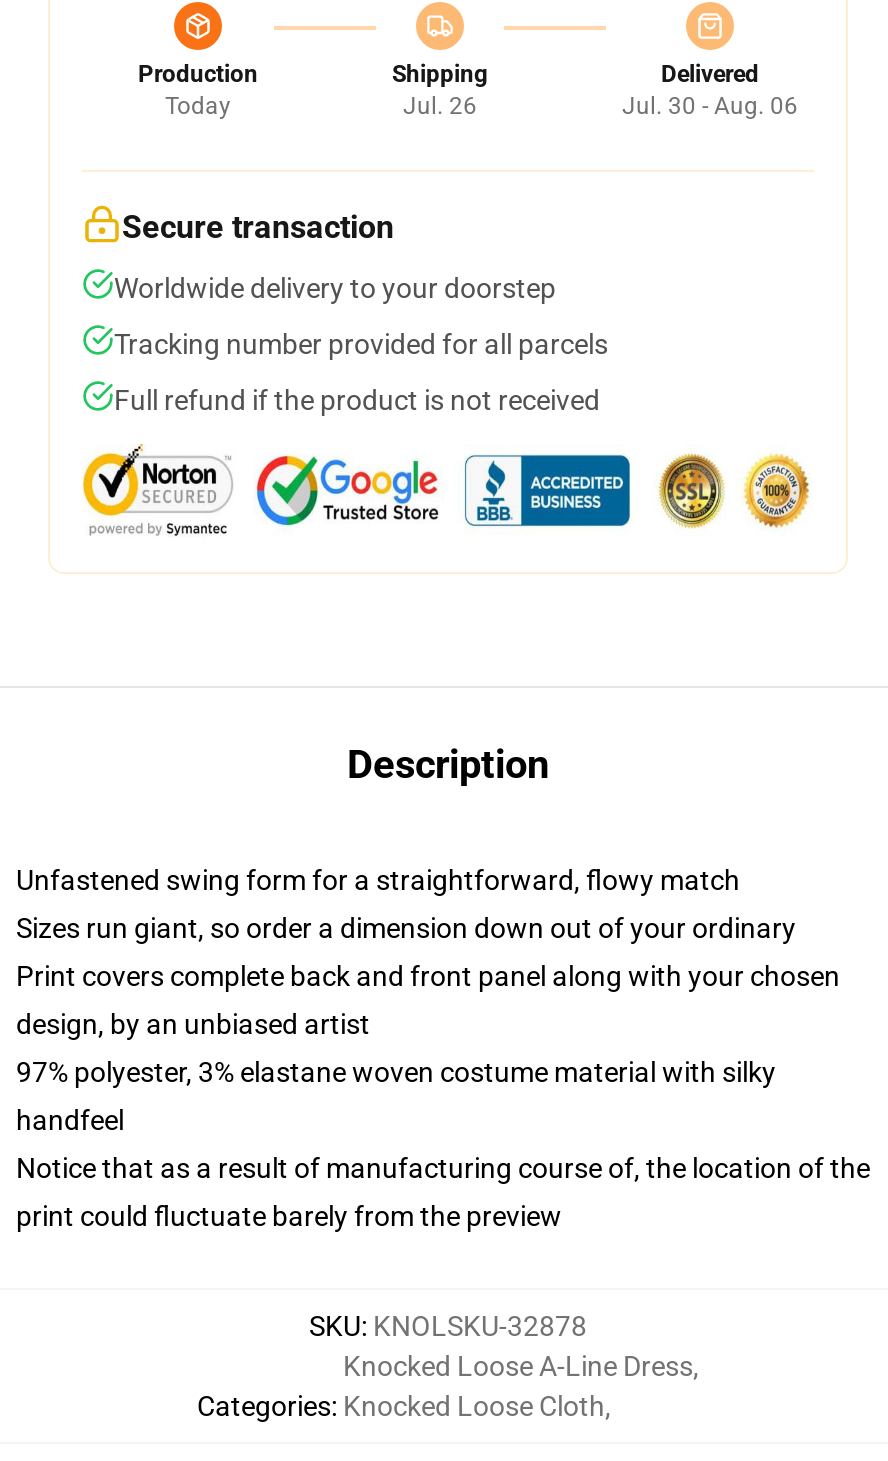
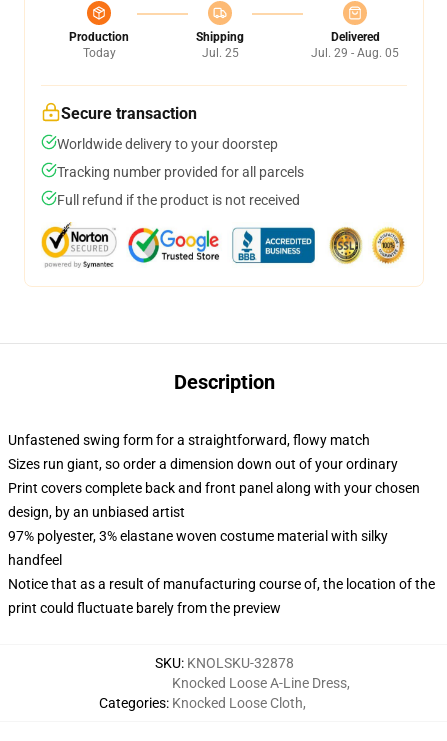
[403,92,477,120] Jul. 26 -> [201,46,238,60] Jul. 25
[622,92,798,120] Jul. 30 - Aug. 06 -> [311,46,399,60] Jul. 29 - Aug. 05

